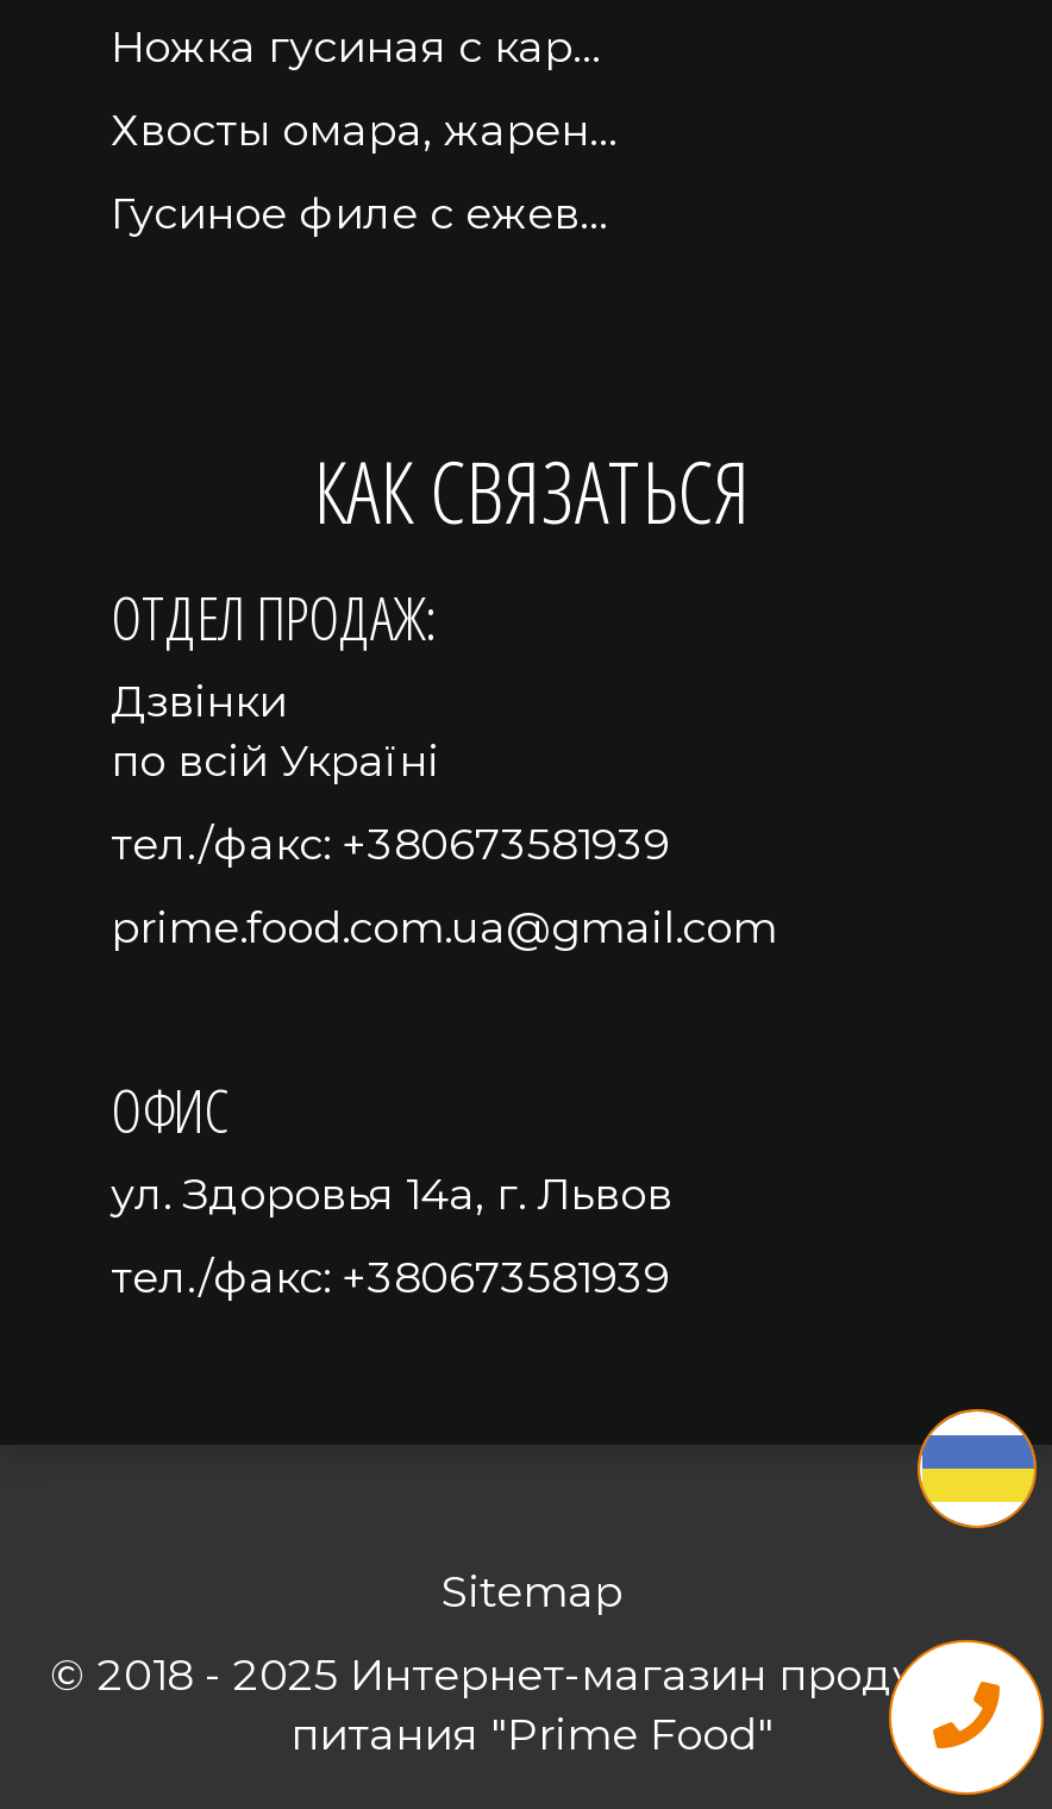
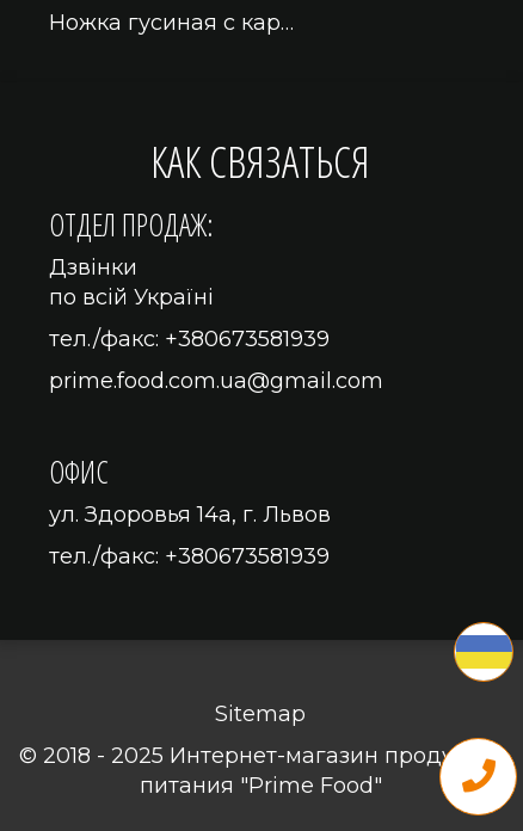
[111,106,615,241] Хвосты омара, жарен… | Гусиное филе с ежев… -> none

